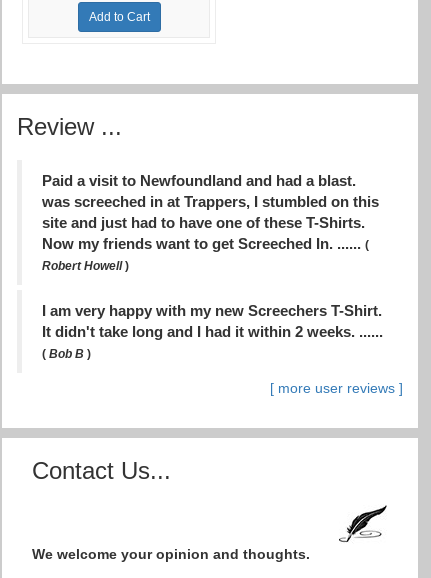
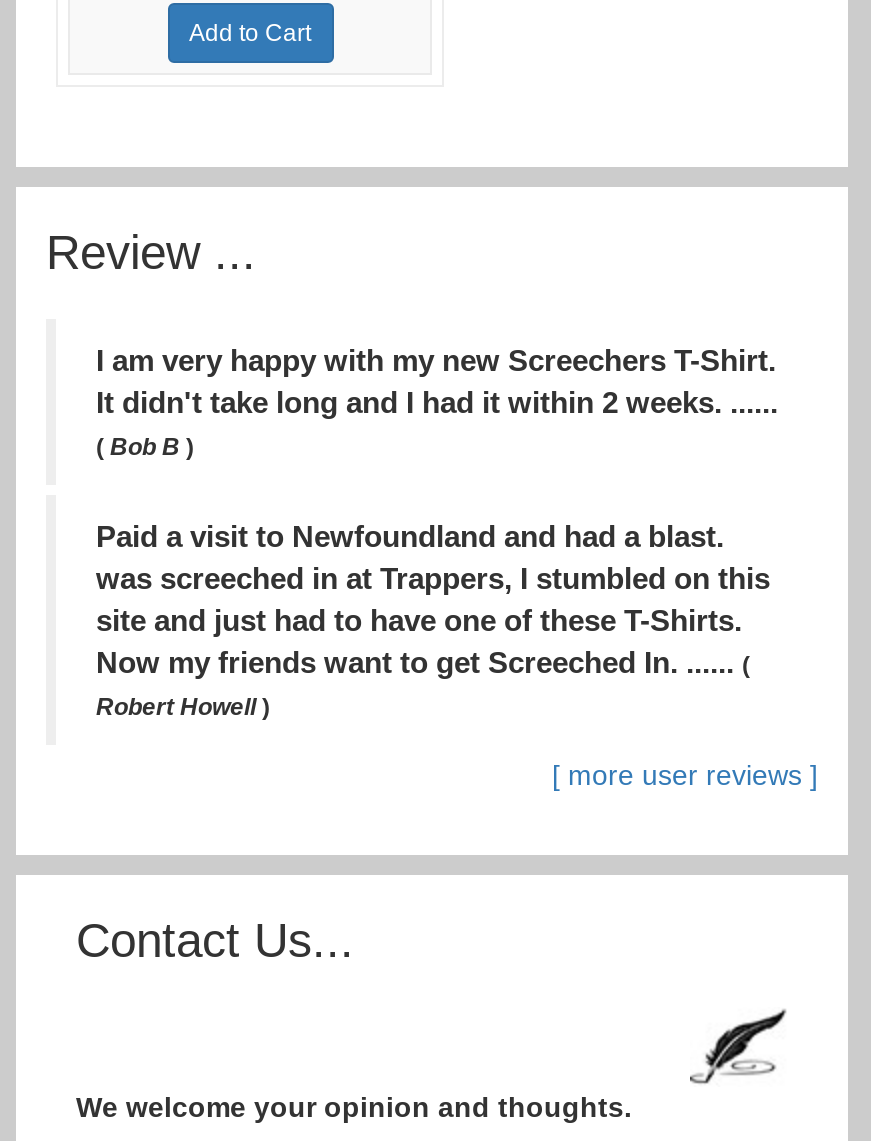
moved [42,172,379,273] -> [96,519,770,721]: Paid a visit to Newfoundland and had a blast. | was screeched in at Trappers, I stumbled on this | site and just had to have one of these T-Shirts. | Now my friends want to get Screeched In. ...... ( | Robert Howell)
moved [42,302,383,361] -> [96,343,778,461]: I am very happy with my new Screechers T-Shirt. | It didn't take long and I had it within 2 weeks. ...... | (Bob B)

